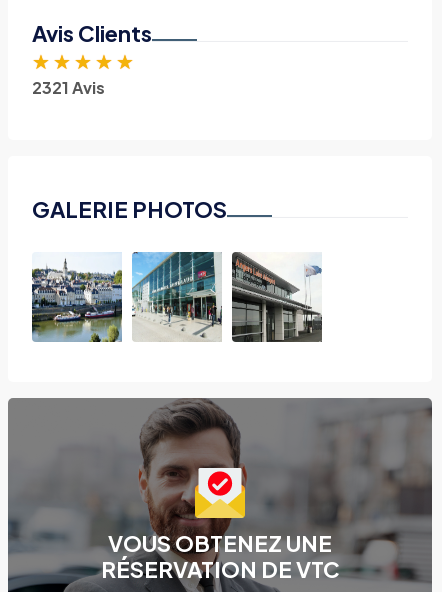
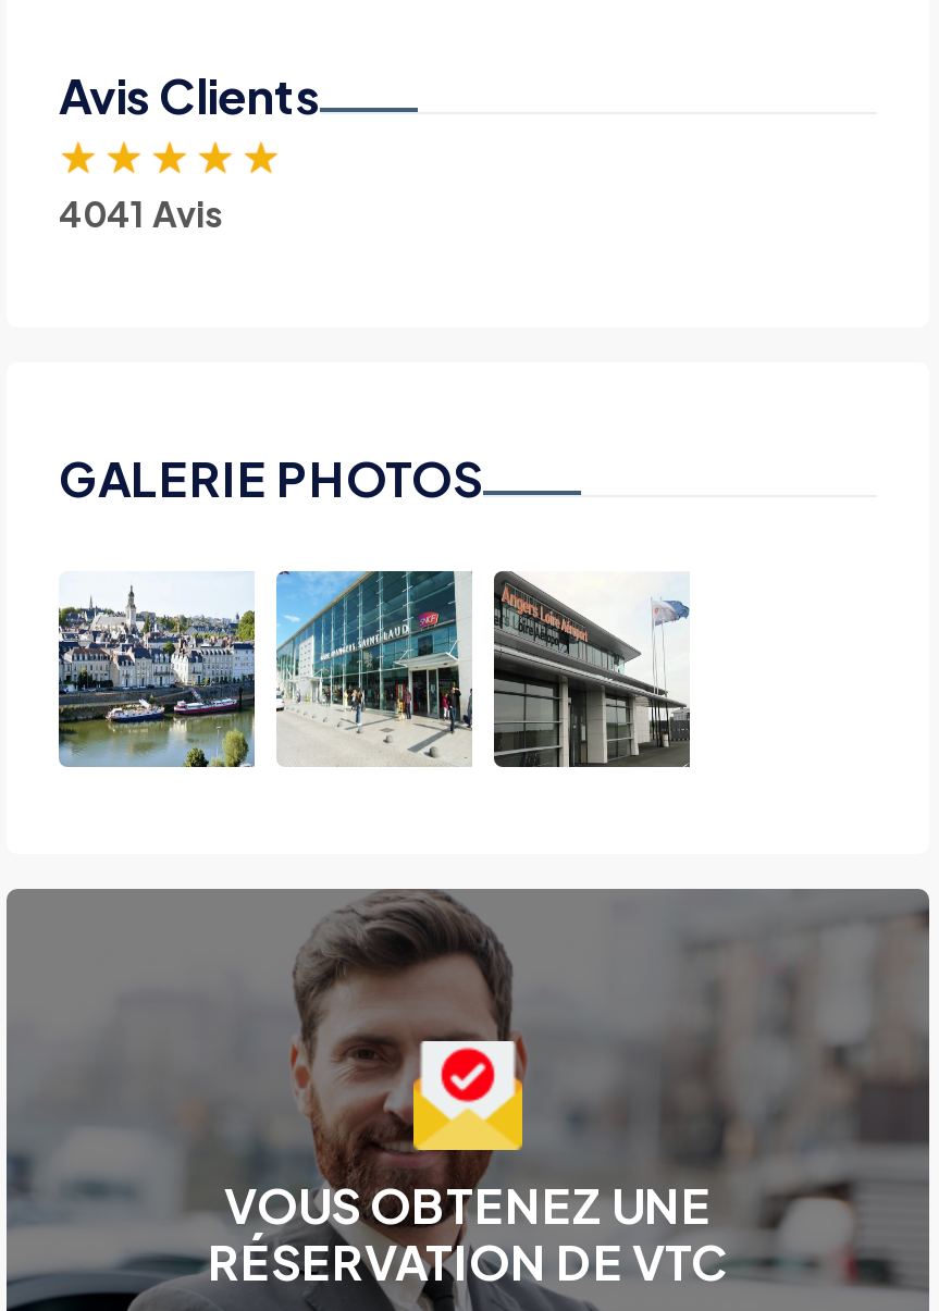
[32,77,105,98] 2321 Avis -> [59,191,224,237] 4041 Avis

